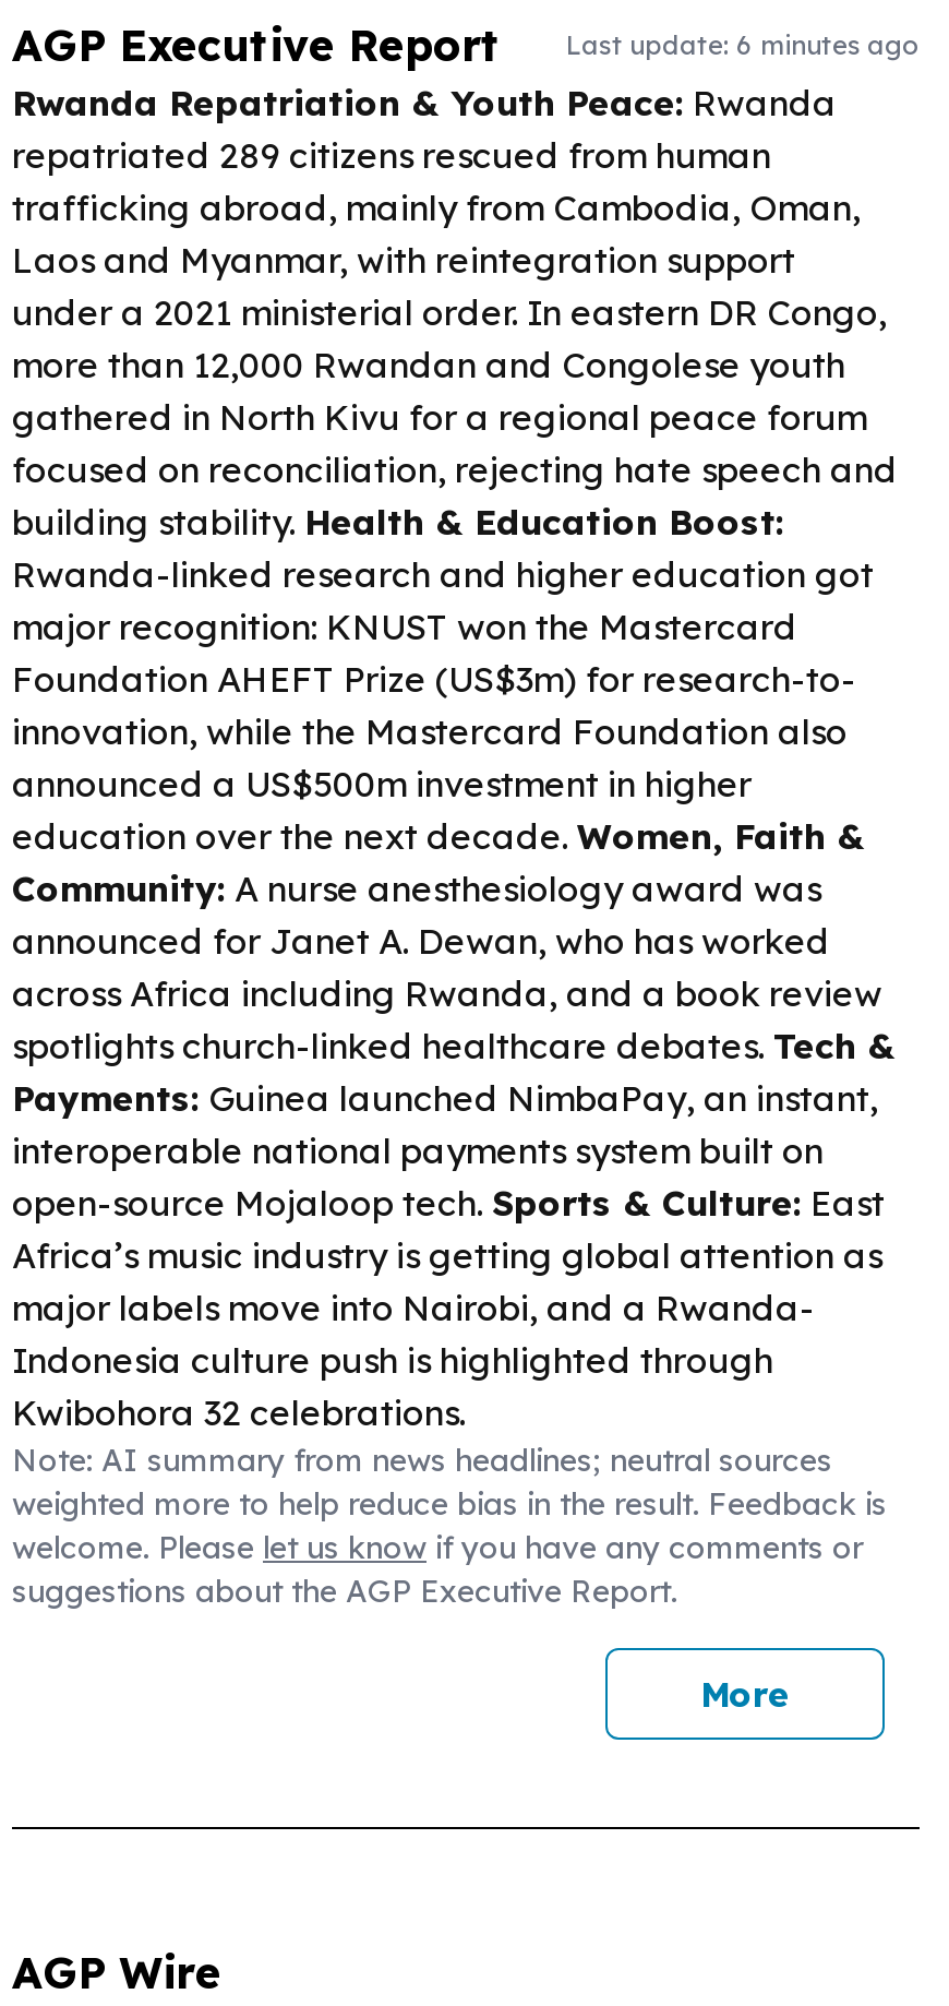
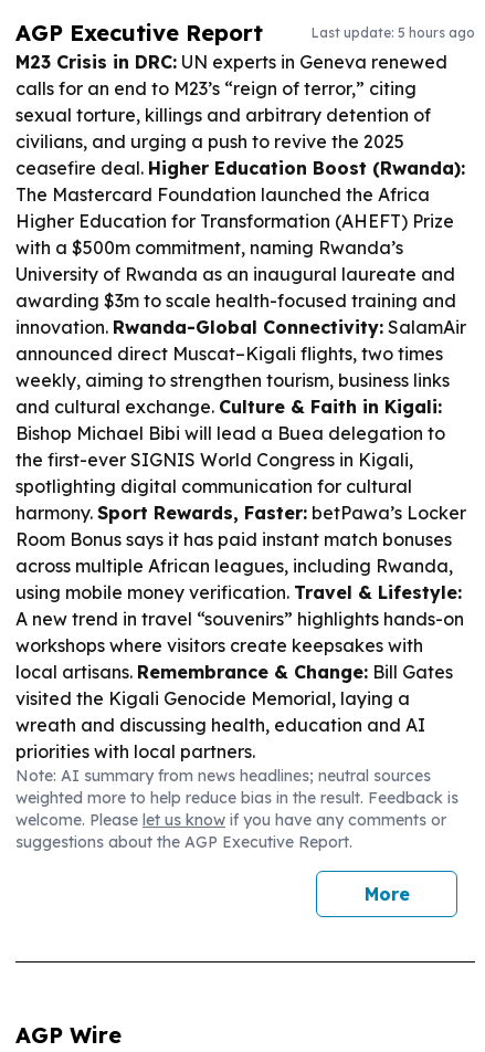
[12,28,920,1434] Last update: 6 minutes ago | Rwanda Repatriation & Youth Peace: Rwanda | repatriated 289 citizens rescued from human | trafficking abroad, mainly from Cambodia, Oman, | Laos and Myanmar, with reintegration support | under a 2021 ministerial order. In eastern DR Congo, | more than 12,000 Rwandan and Congolese youth | gathered in North Kivu for a regional peace forum | focused on reconciliation, rejecting hate speech and | building stability. Health & Education Boost: | Rwanda-linked research and higher education got | major recognition: KNUST won the Mastercard | Foundation AHEFT Prize (US$3m) for research-to- | innovation, while the Mastercard Foundation also | announced a US$500m investment in higher | education over the next decade. Women, Faith & | Community: A nurse anesthesiology award was | announced for Janet A. Dewan, who has worked | across Africa including Rwanda, and a book review | spotlights church-linked healthcare debates. Tech & | Payments: Guinea launched NimbaPay, an instant, | interoperable national payments system built on | open-source Mojaloop tech. Sports & Culture: East | Africa’s music industry is getting global attention as | major labels move into Nairobi, and a Rwanda- | Indonesia culture push is highlighted through | Kwibohora 32 celebrations. -> [15,24,475,762] Last update: 5 hours ago | M23 Crisis in DRC: UN experts in Geneva renewed | calls for an end to M23’s “reign of terror,” citing | sexual torture, killings and arbitrary detention of | civilians, and urging a push to revive the 2025 | ceasefire deal. Higher Education Boost (Rwanda): | The Mastercard Foundation launched the Africa | Higher Education for Transformation (AHEFT) Prize | with a $500m commitment, naming Rwanda’s | University of Rwanda as an inaugural laureate and | awarding $3m to scale health-focused training and | innovation. Rwanda-Global Connectivity: SalamAir | announced direct Muscat–Kigali flights, two times | weekly, aiming to strengthen tourism, business links | and cultural exchange. Culture & Faith in Kigali: | Bishop Michael Bibi will lead a Buea delegation to | the first-ever SIGNIS World Congress in Kigali, | spotlighting digital communication for cultural | harmony. Sport Rewards, Faster: betPawa’s Locker | Room Bonus says it has paid instant match bonuses | across multiple African leagues, including Rwanda, | using mobile money verification. Travel & Lifestyle: | A new trend in travel “souvenirs” highlights hands-on | workshops where visitors create keepsakes with | local artisans. Remembrance & Change: Bill Gates | visited the Kigali Genocide Memorial, laying a | wreath and discussing health, education and AI | priorities with local partners.

